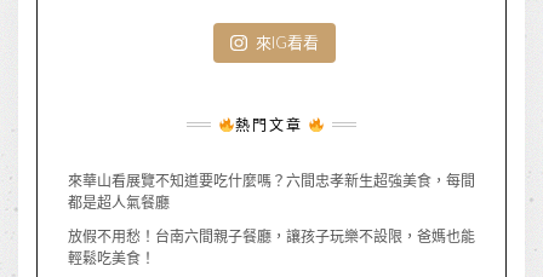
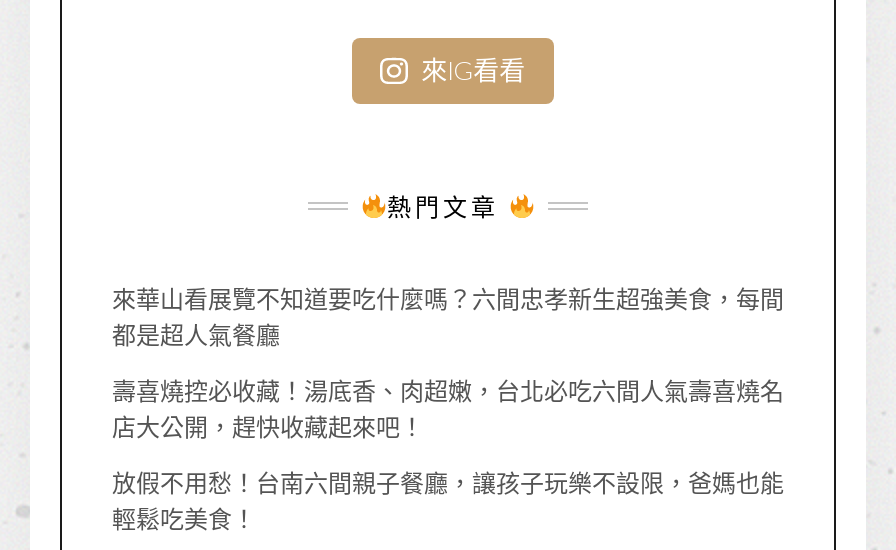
none -> [112,376,784,442] 壽喜燒控必收藏！湯底香、肉超嫩，台北必吃六間人氣壽喜燒名 | 店大公開，趕快收藏起來吧！

